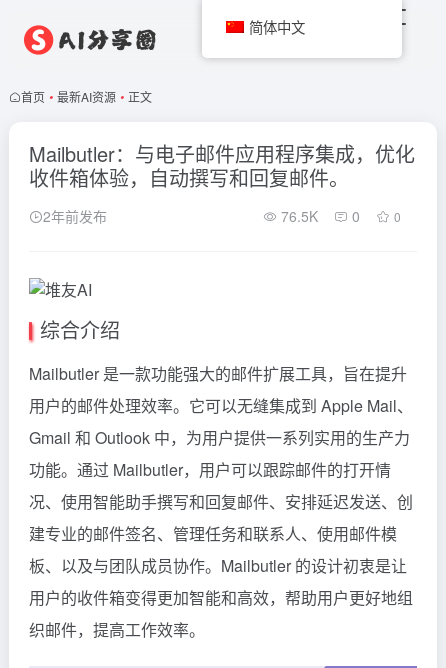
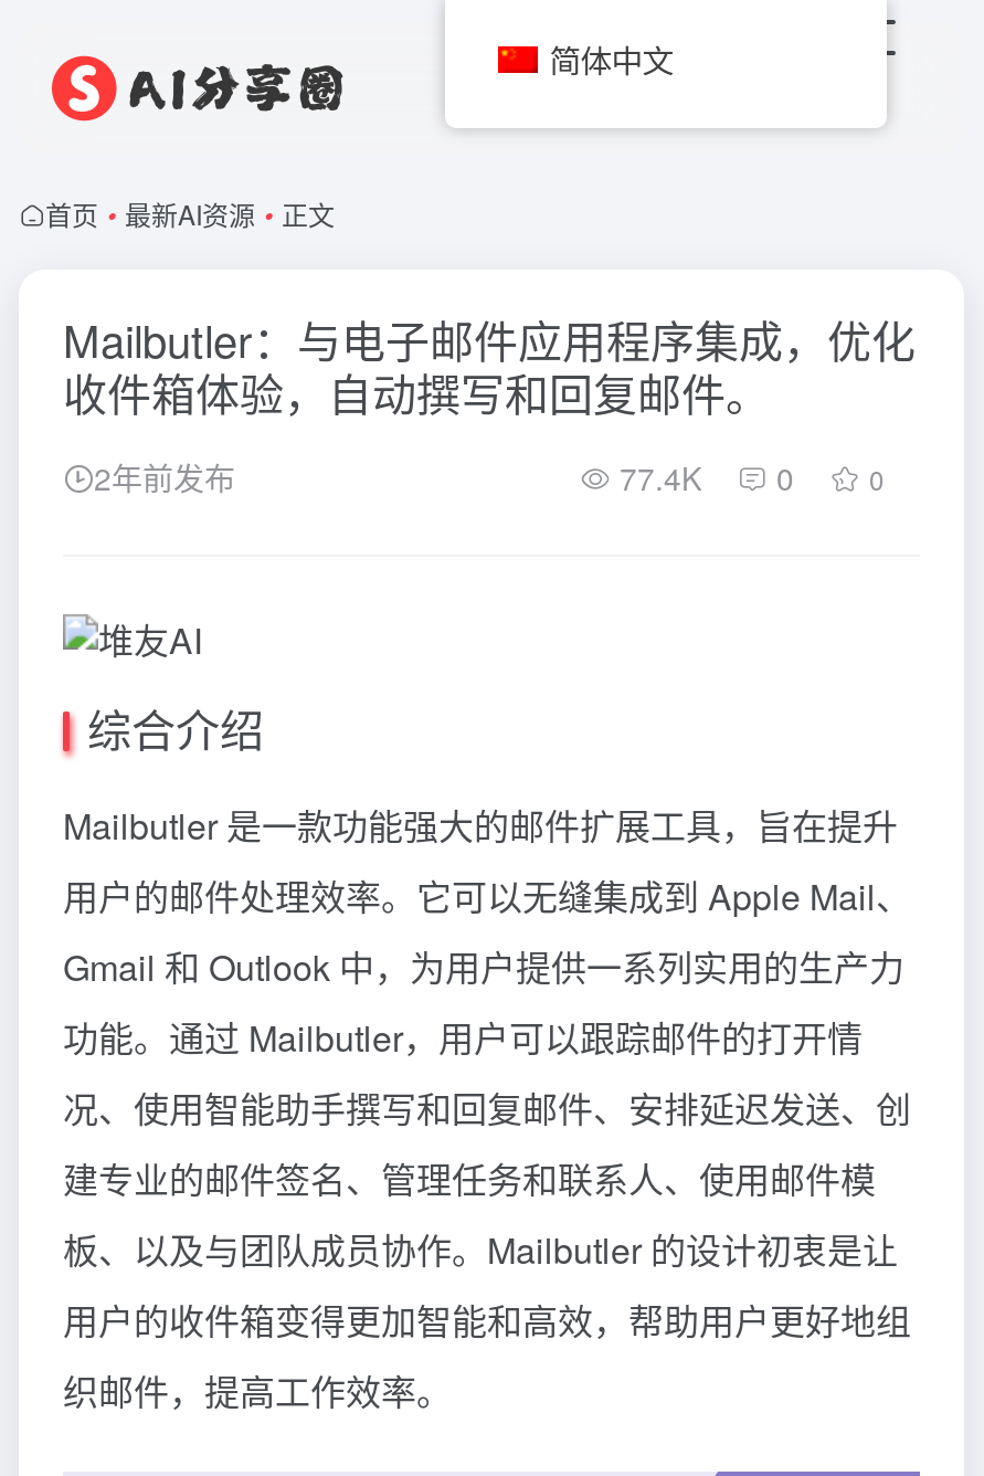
[277,206,401,226] 76.5K 0 0 -> [611,455,885,499] 77.4K 0 0

